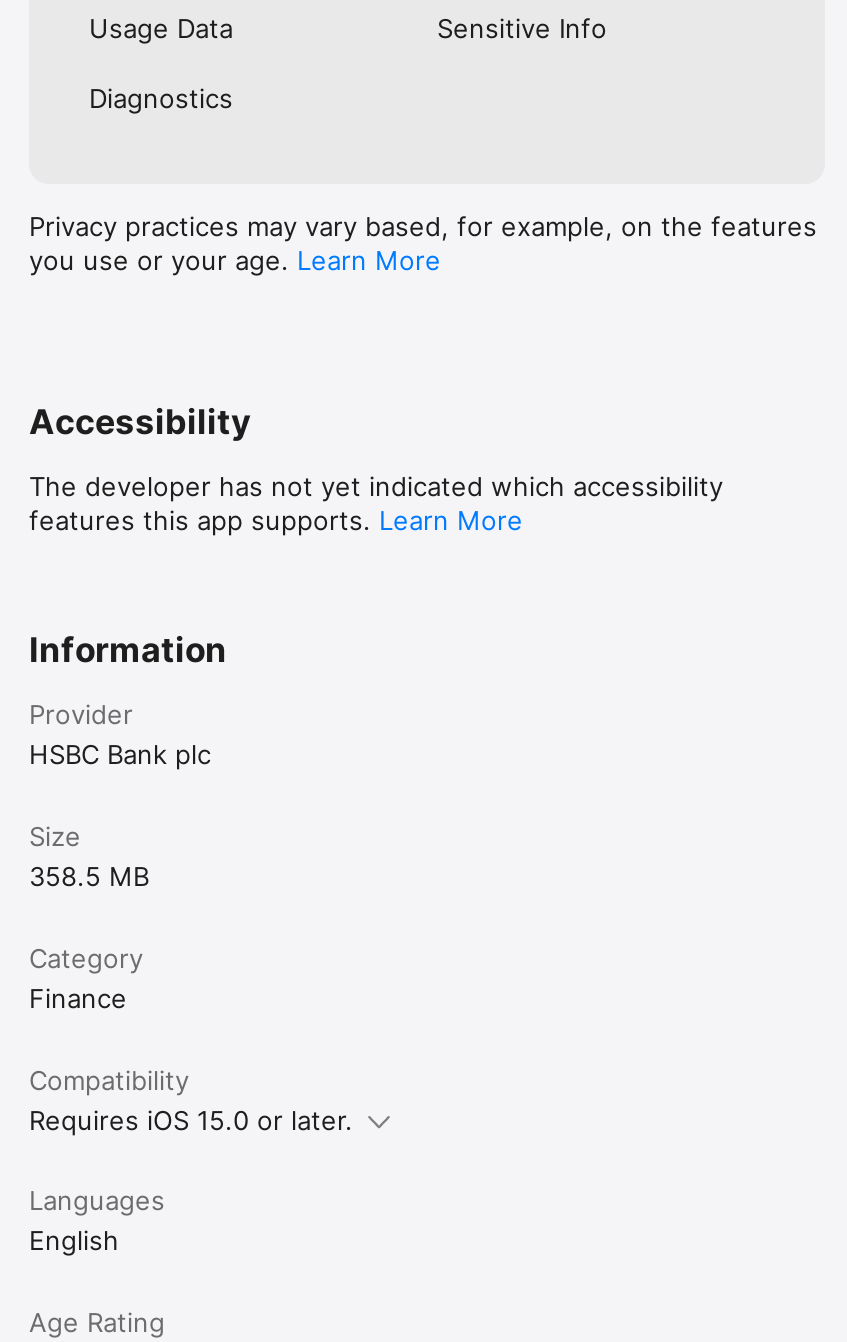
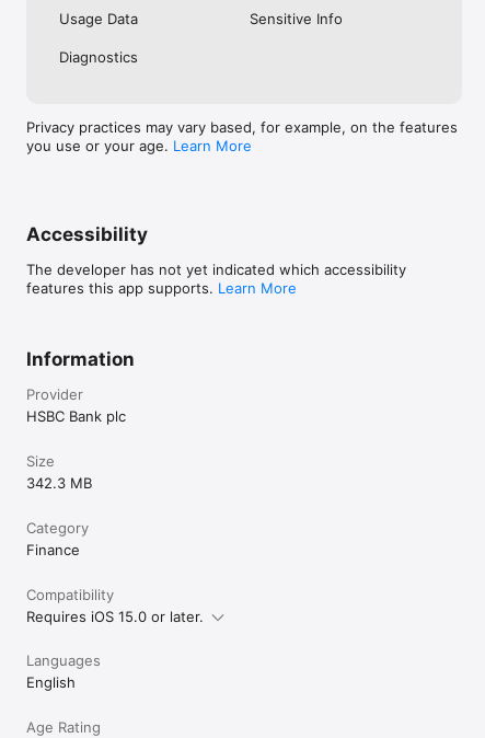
[29,860,149,892] 358.5 MB -> [26,474,92,491] 342.3 MB

